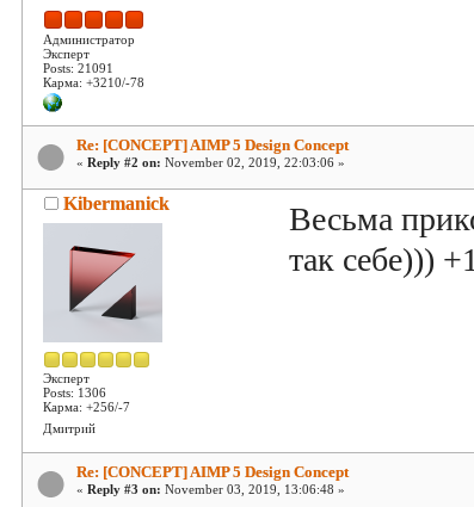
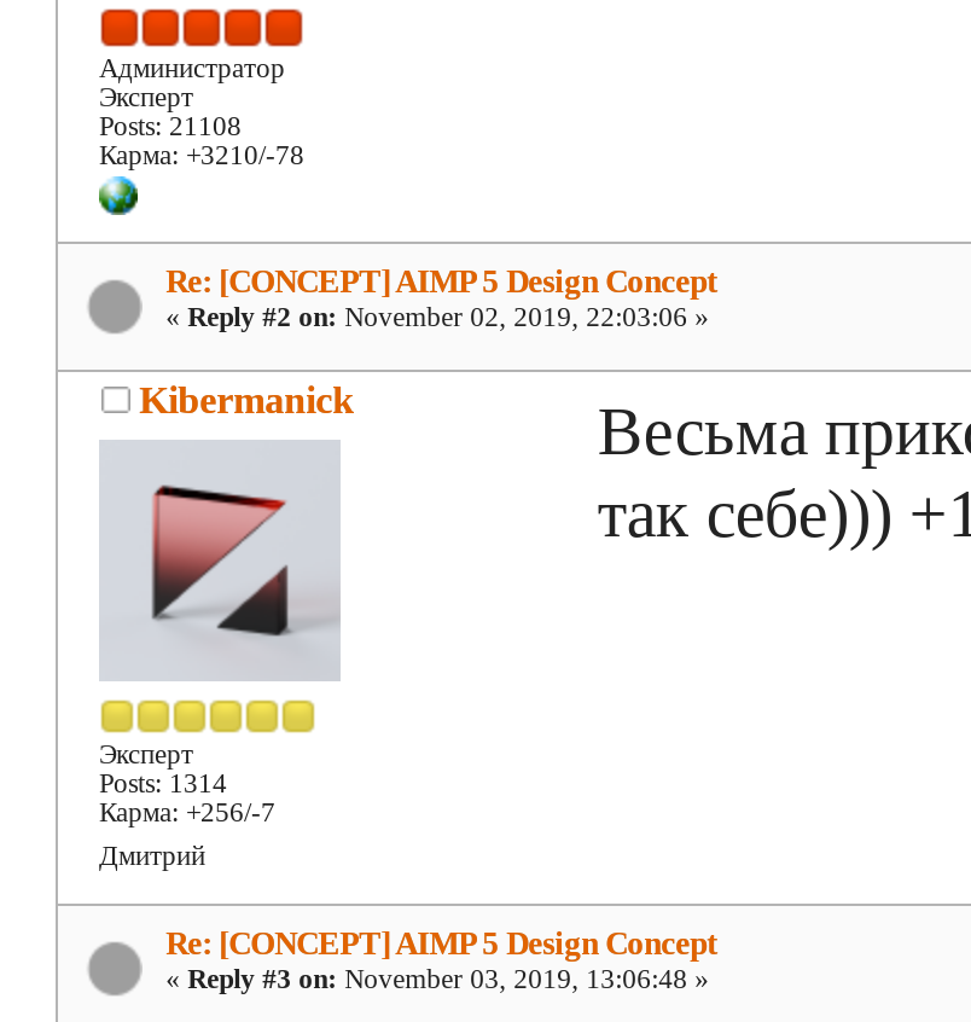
[43,60,113,75] Posts: 21091 -> [99,110,242,139] Posts: 21108
[43,386,106,400] Posts: 1306 -> [99,769,227,798] Posts: 1314

